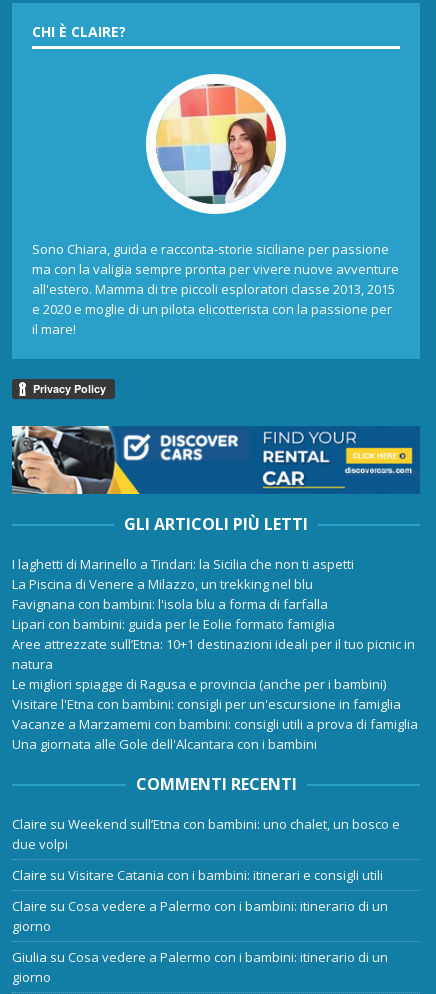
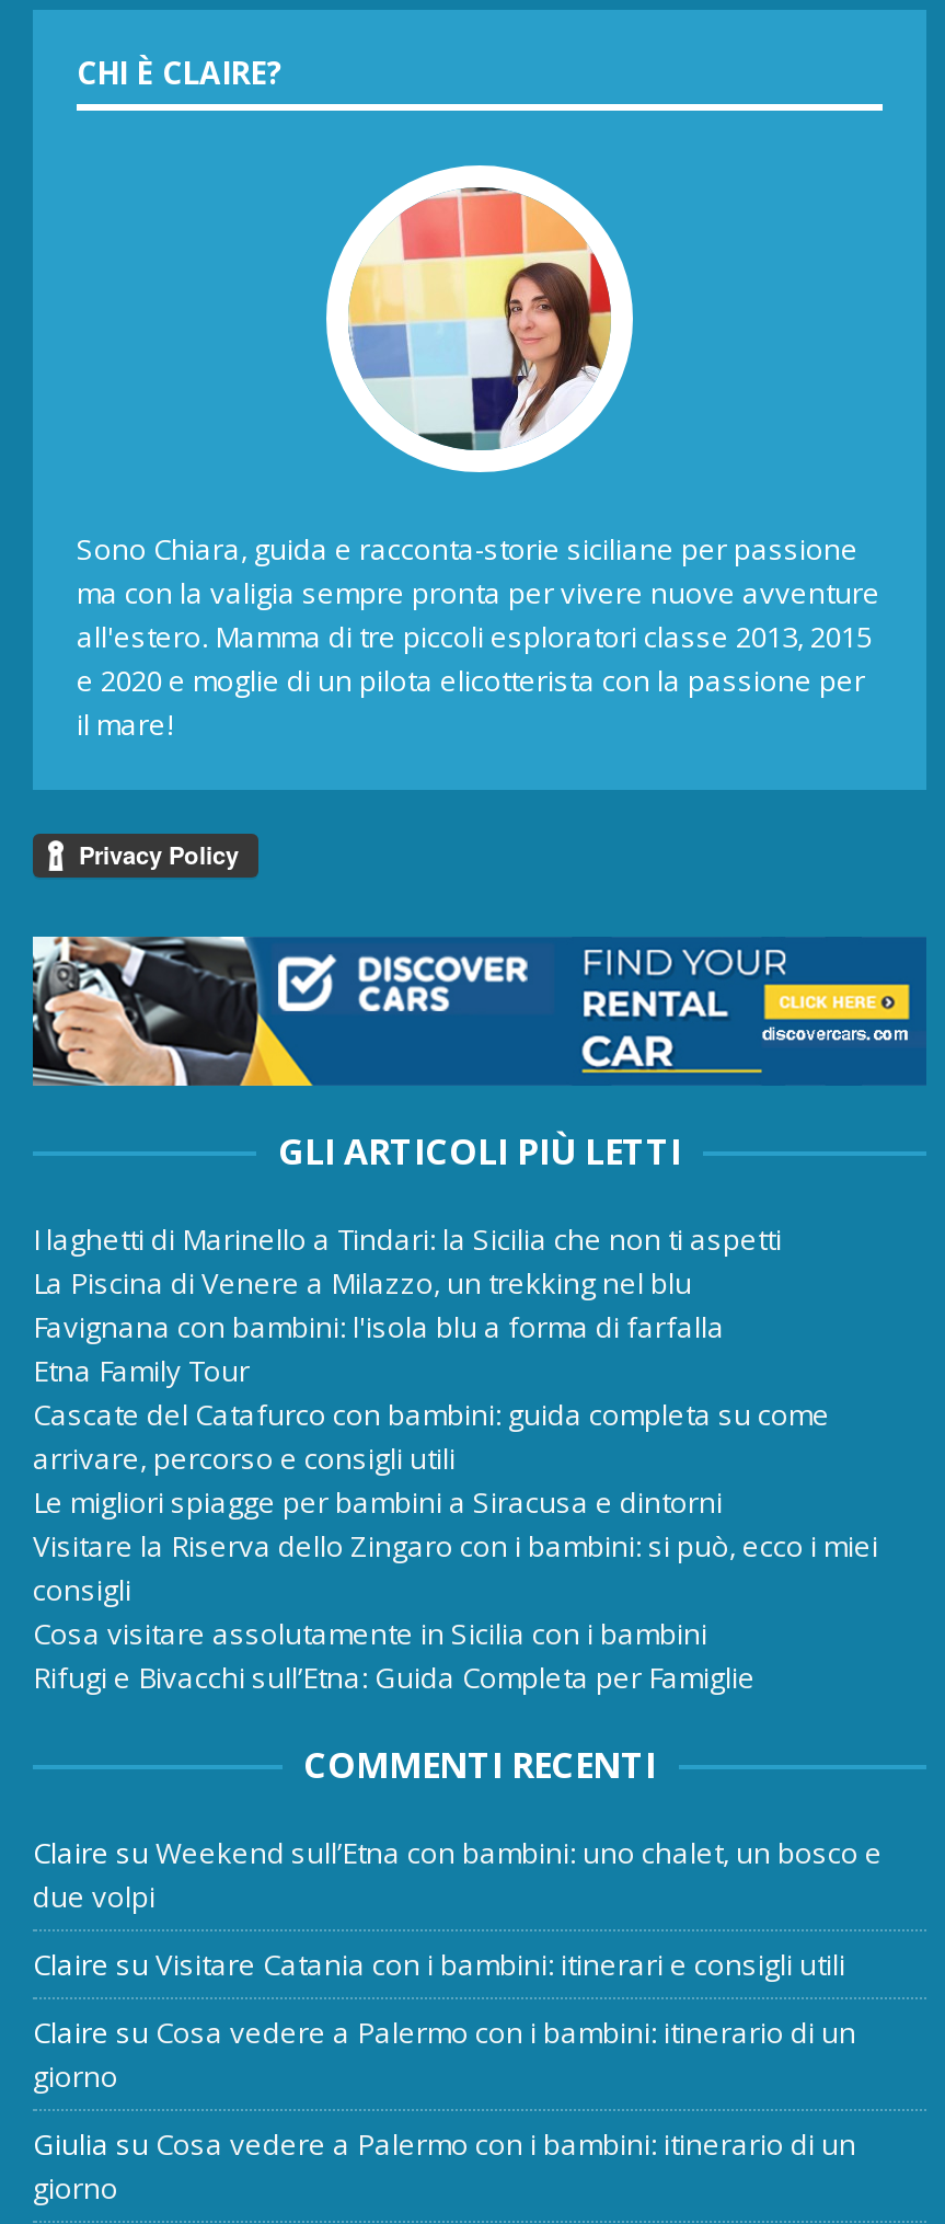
[12,615,418,753] Lipari con bambini: guida per le Eolie formato famiglia | Aree attrezzate sull’Etna: 10+1 destinazioni ideali per il tuo picnic in | natura | Le migliori spiagge di Ragusa e provincia (anche per i bambini) | Visitare l'Etna con bambini: consigli per un'escursione in famiglia | Vacanze a Marzamemi con bambini: consigli utili a prova di famiglia | Una giornata alle Gole dell'Alcantara con i bambini -> [33,1351,878,1697] Etna Family Tour | Cascate del Catafurco con bambini: guida completa su come | arrivare, percorso e consigli utili | Le migliori spiagge per bambini a Siracusa e dintorni | Visitare la Riserva dello Zingaro con i bambini: si può, ecco i miei | consigli | Cosa visitare assolutamente in Sicilia con i bambini | Rifugi e Bivacchi sull’Etna: Guida Completa per Famiglie

